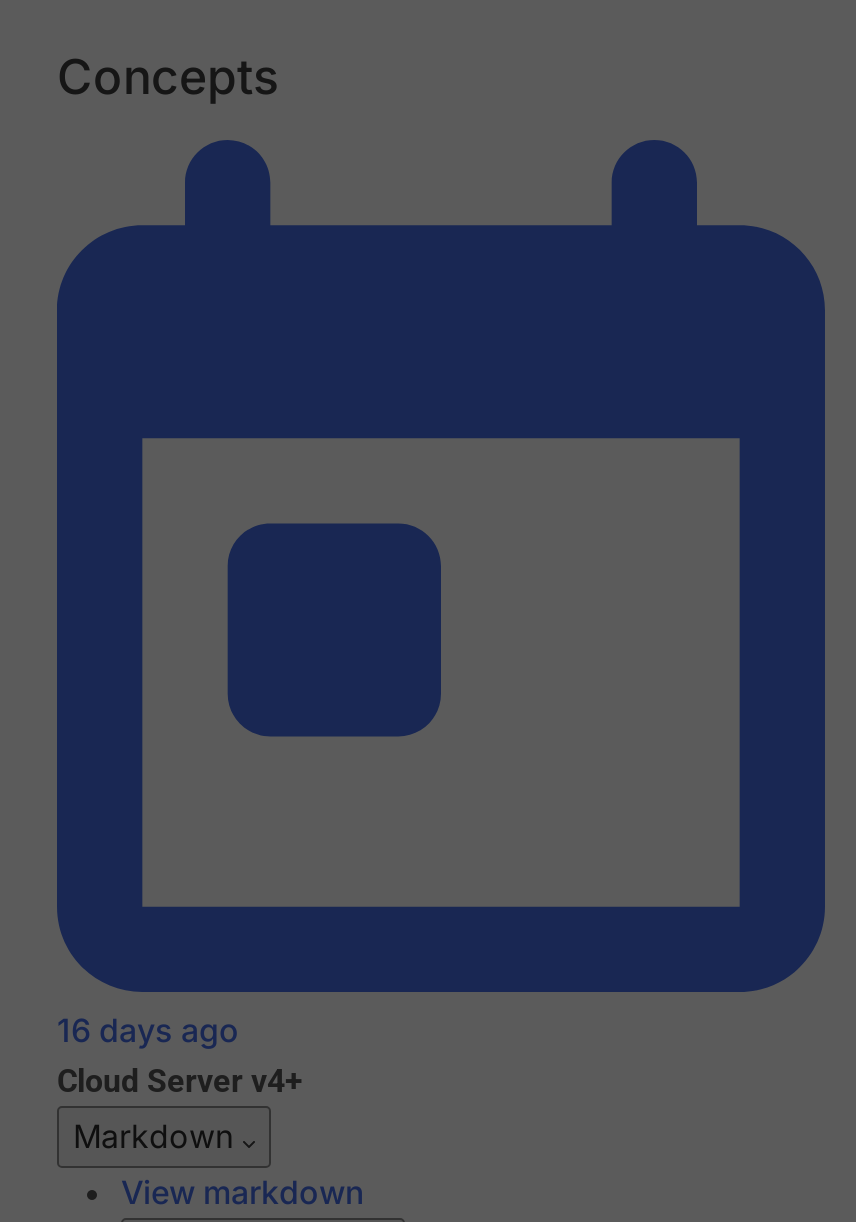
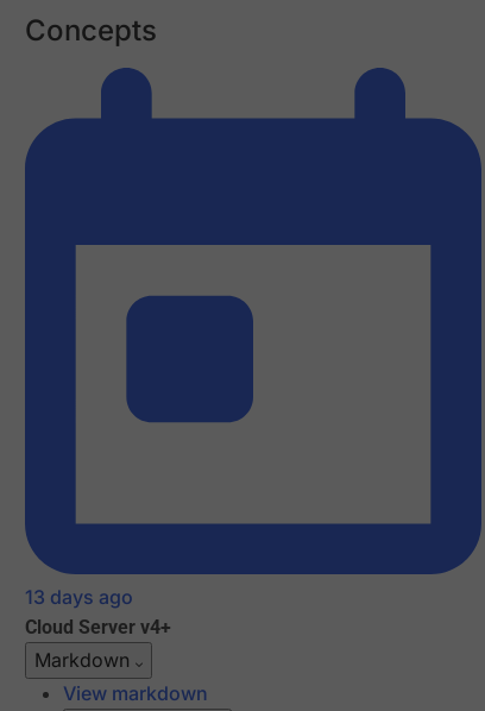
[57,1011,239,1051] 16 days ago -> [25,586,133,609] 13 days ago

